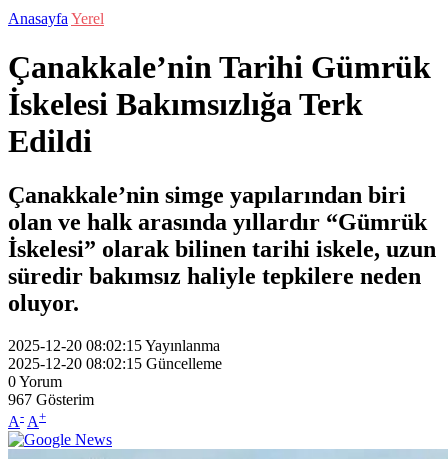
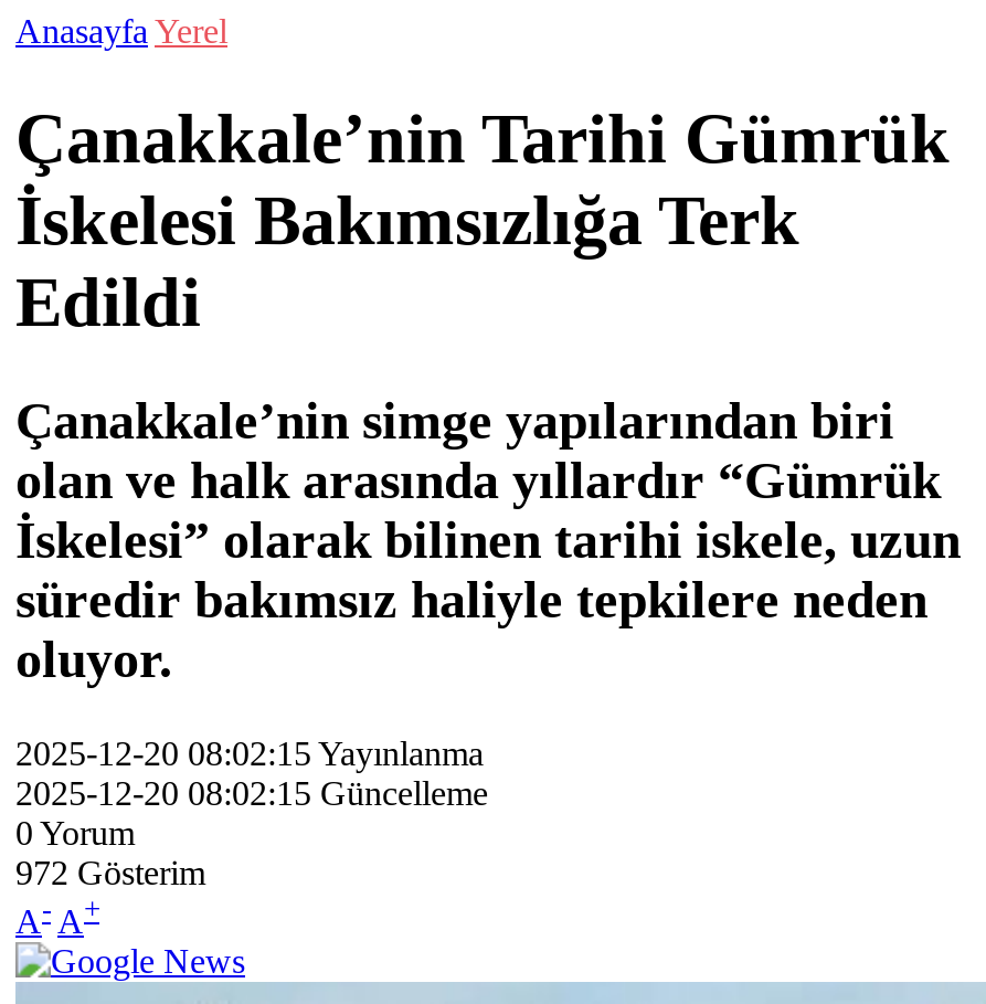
[8,391,94,408] 967 Gösterim -> [15,853,205,891] 972 Gösterim

